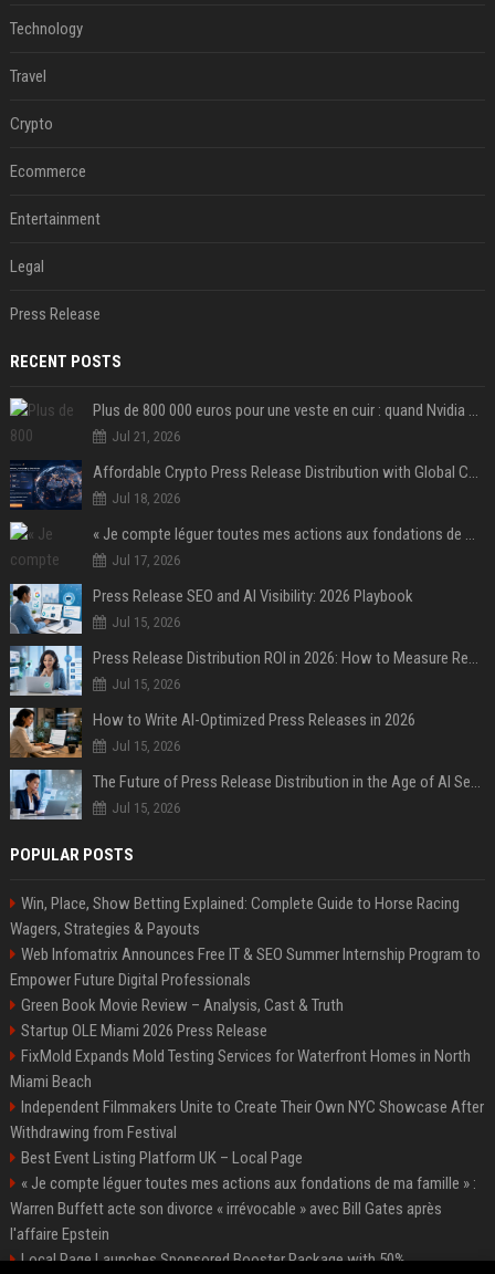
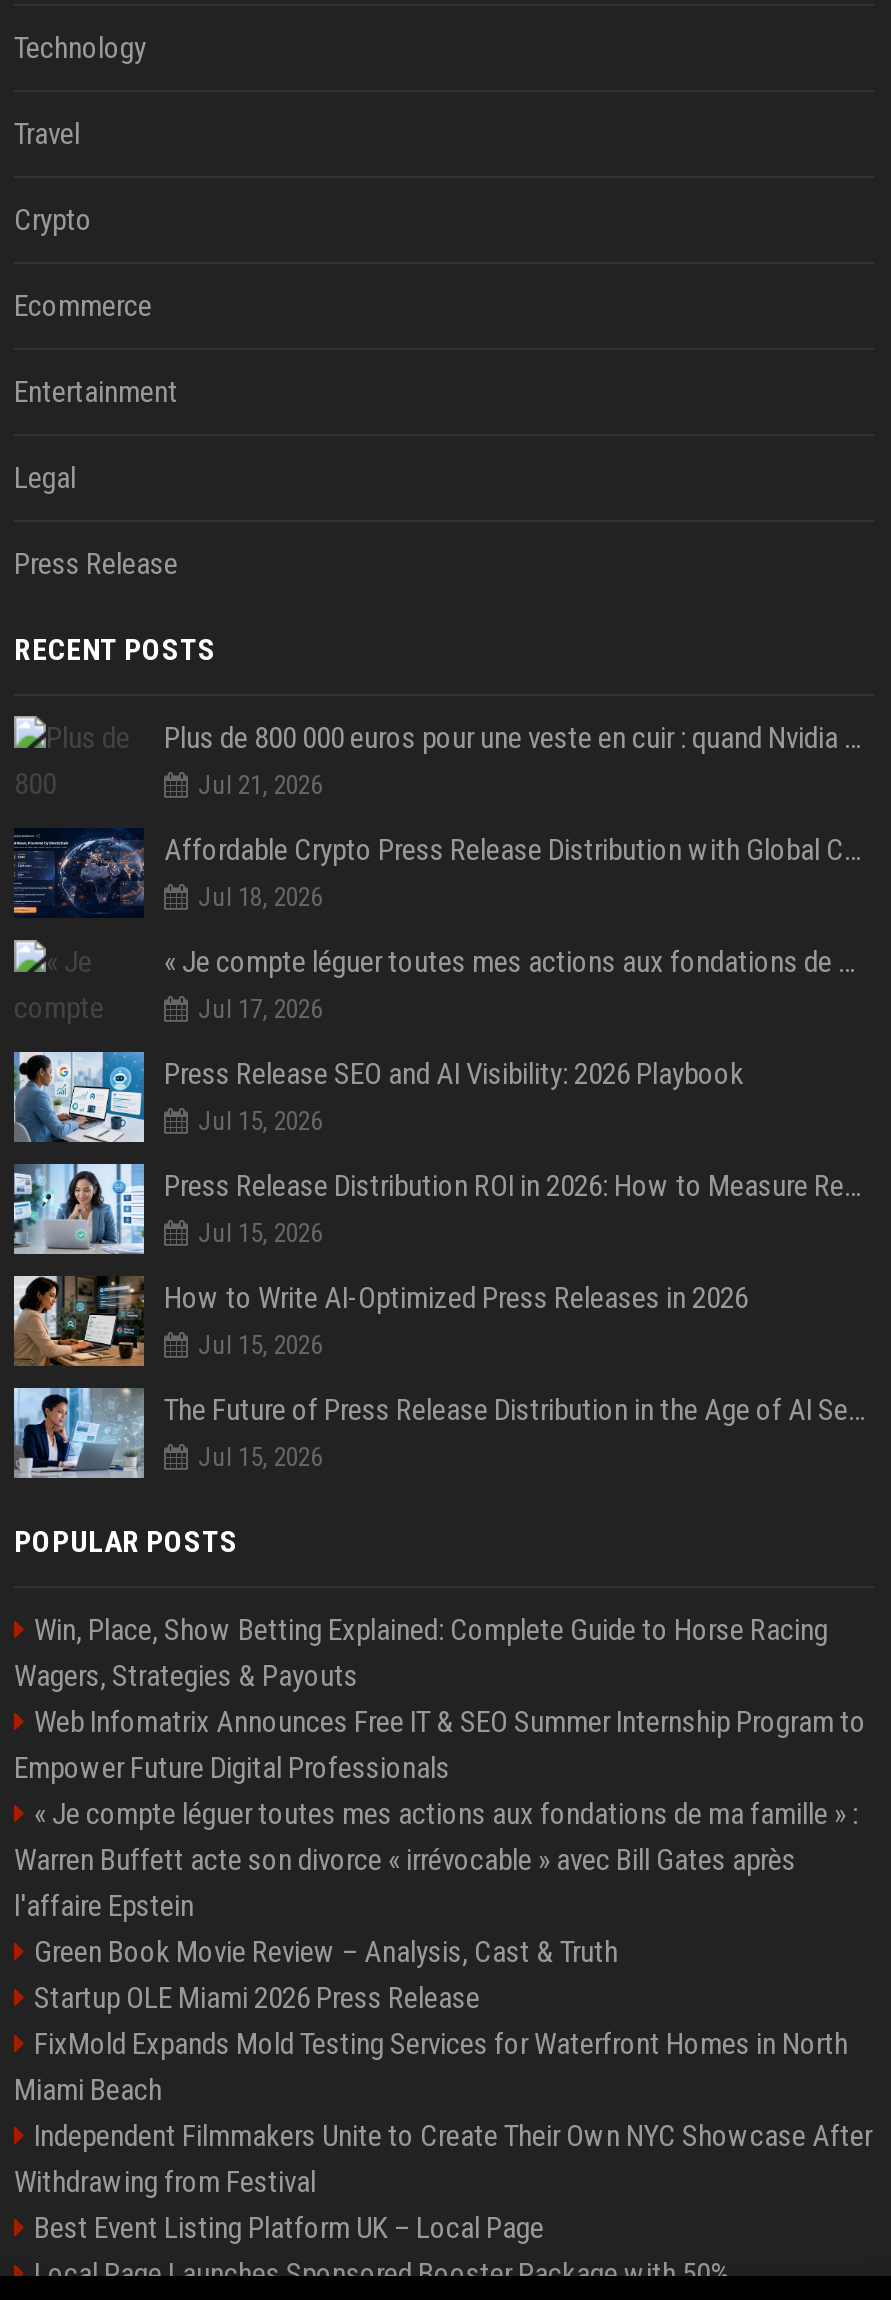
moved [10,995,484,1168] -> [14,1934,872,2246]: Green Book Movie Review – Analysis, Cast & Truth | Startup OLE Miami 2026 Press Release | FixMold Expands Mold Testing Services for Waterfront Homes in North | Miami Beach | Independent Filmmakers Unite to Create Their Own NYC Showcase After | Withdrawing from Festival | Best Event Listing Platform UK – Local Page
moved [10,1173,476,1244] -> [14,1796,858,1924]: « Je compte léguer toutes mes actions aux fondations de ma famille » : | Warren Buffett acte son divorce « irrévocable » avec Bill Gates après | l'affaire Epstein

